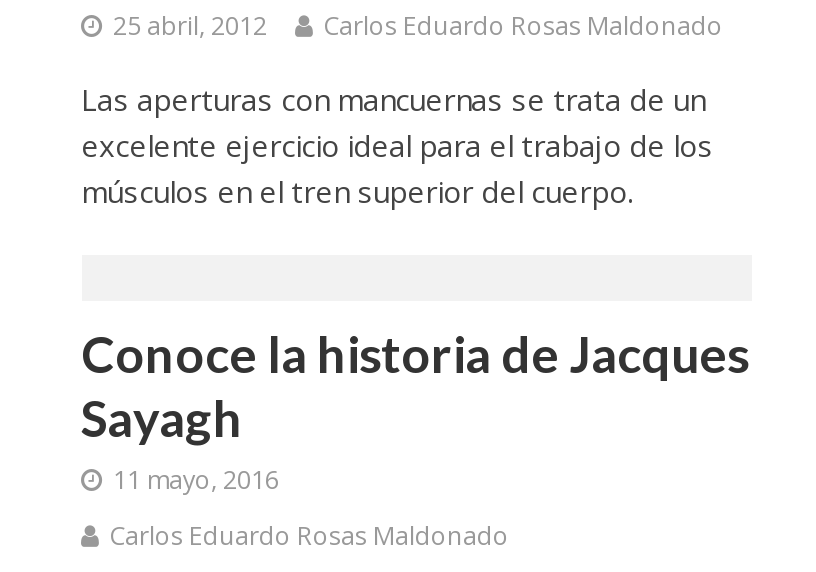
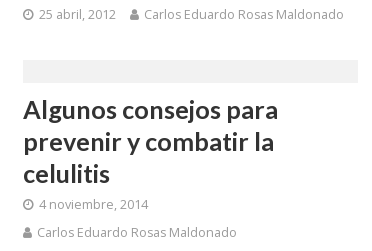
[81,79,749,497] Las aperturas con mancuernas se trata de un | excelente ejercicio ideal para el trabajo de los | músculos en el tren superior del cuerpo. | Conoce la historia de Jacques | Sayagh | 11 mayo, 2016 -> [22,94,277,213] Algunos consejos para | prevenir y combatir la | celulitis | 4 noviembre, 2014

